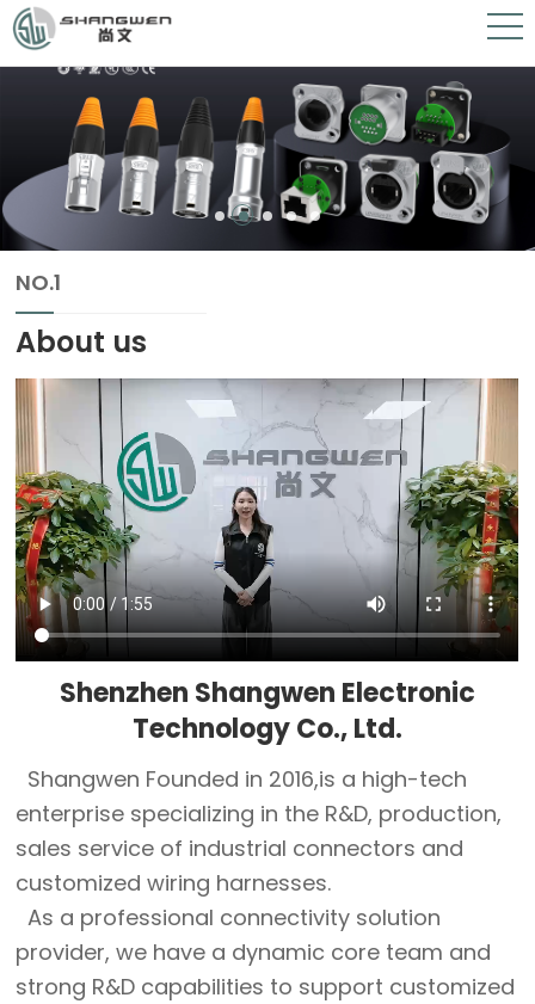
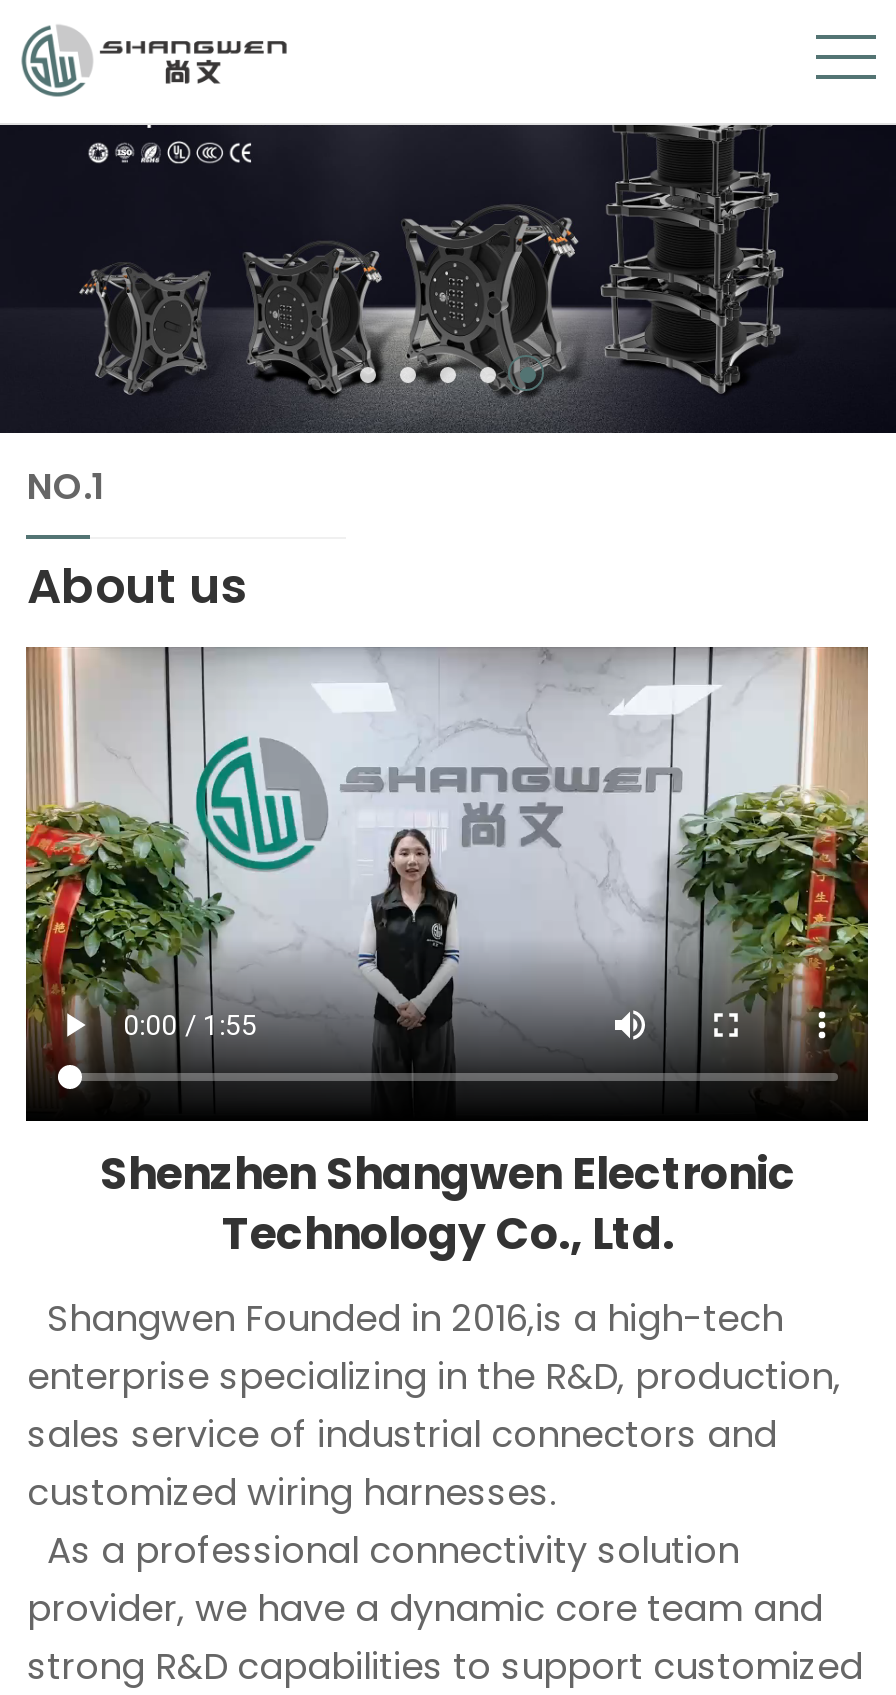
[4,66,531,251] [image] -> [6,123,890,435] [image]

